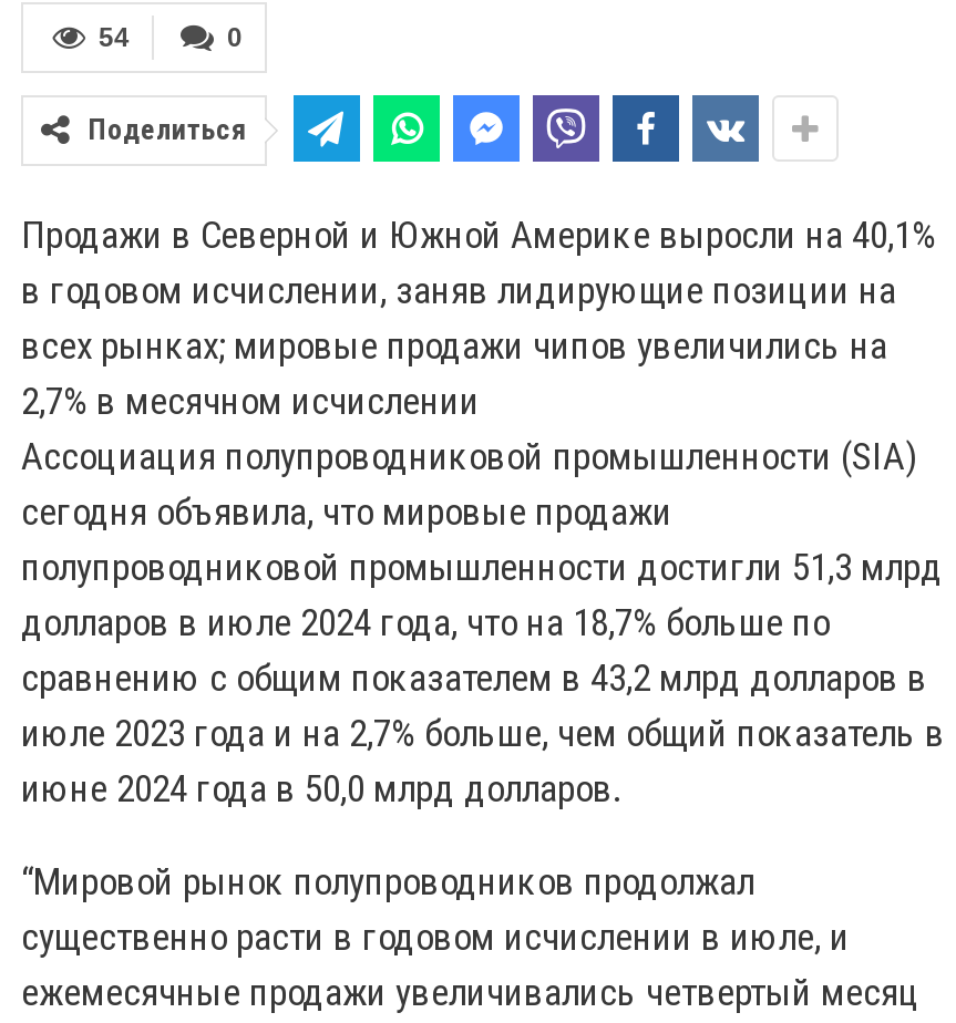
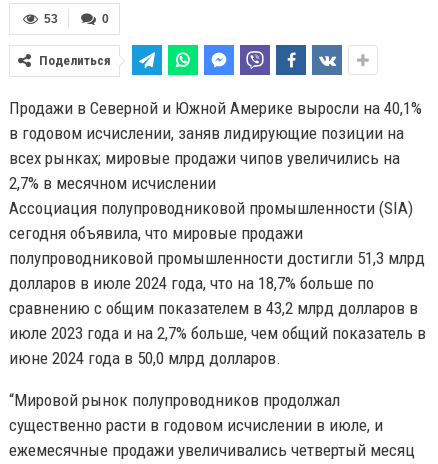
[99,22,130,53] 54 -> [44,12,58,26] 53

